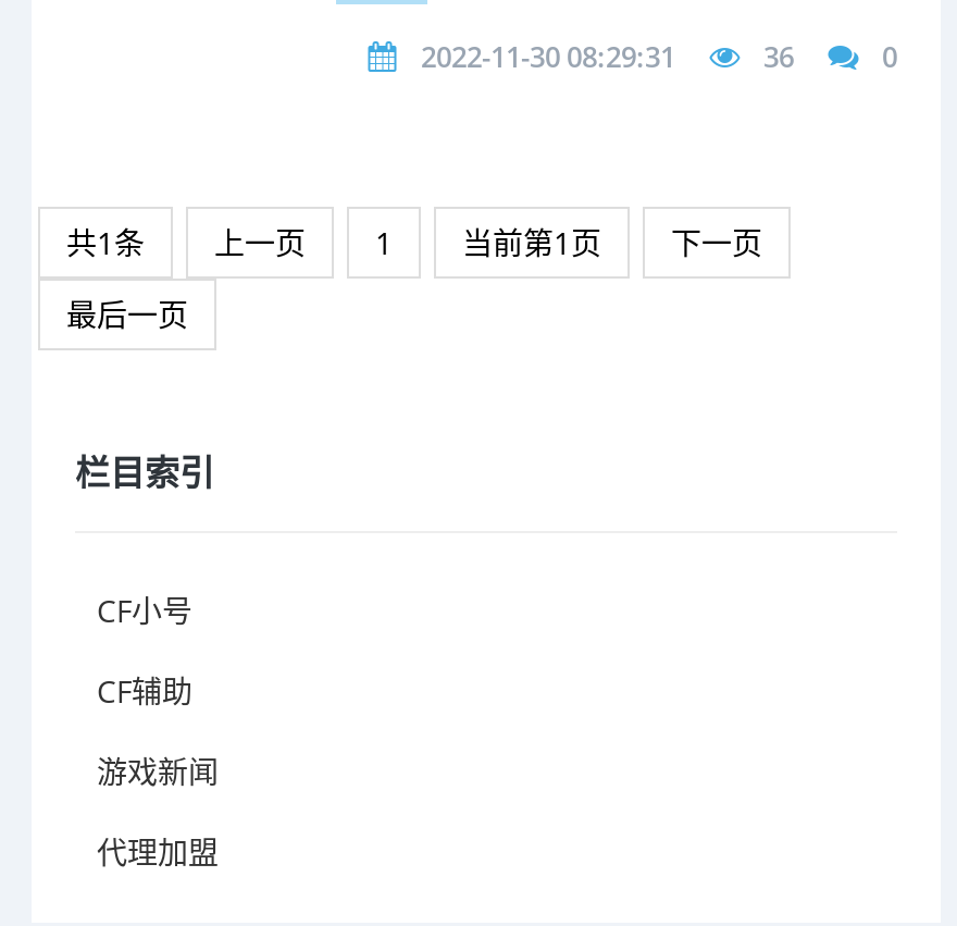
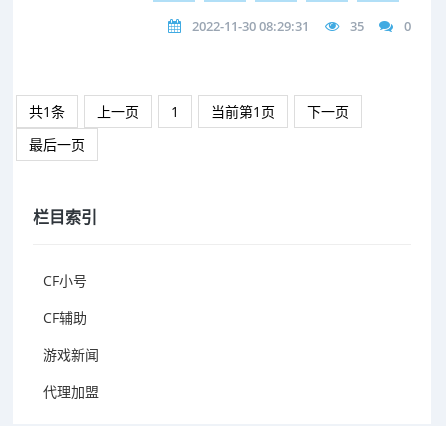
[763,37,794,76] 36 -> [349,17,363,35] 35

